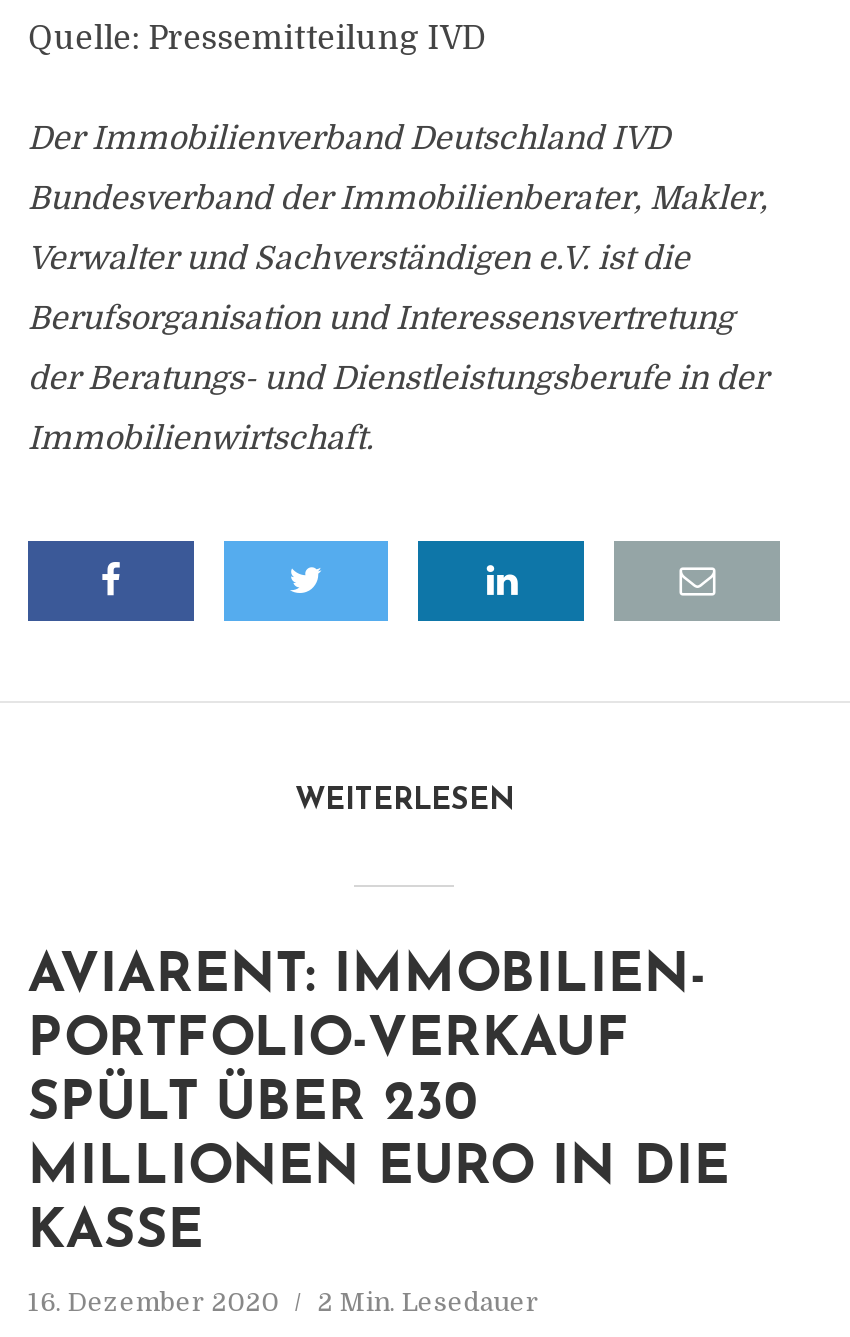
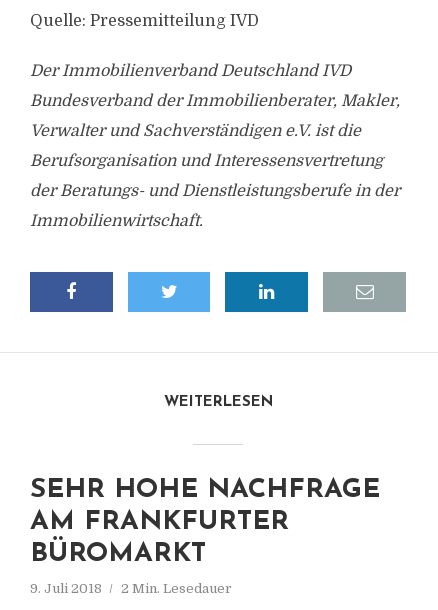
[28,951,730,1261] AVIARENT: IMMOBILIEN- | PORTFOLIO-VERKAUF | SPÜLT ÜBER 230 | MILLIONEN EURO IN DIE | KASSE -> [30,477,380,568] SEHR HOHE NACHFRAGE | AM FRANKFURTER | BÜROMARKT
[28,1287,540,1317] 16. Dezember 2020 2 Min. Lesedauer -> [30,581,232,596] 9. Juli 2018 2 Min. Lesedauer

